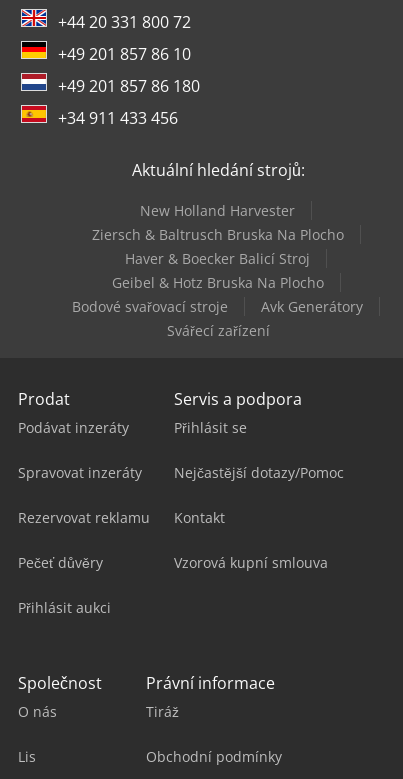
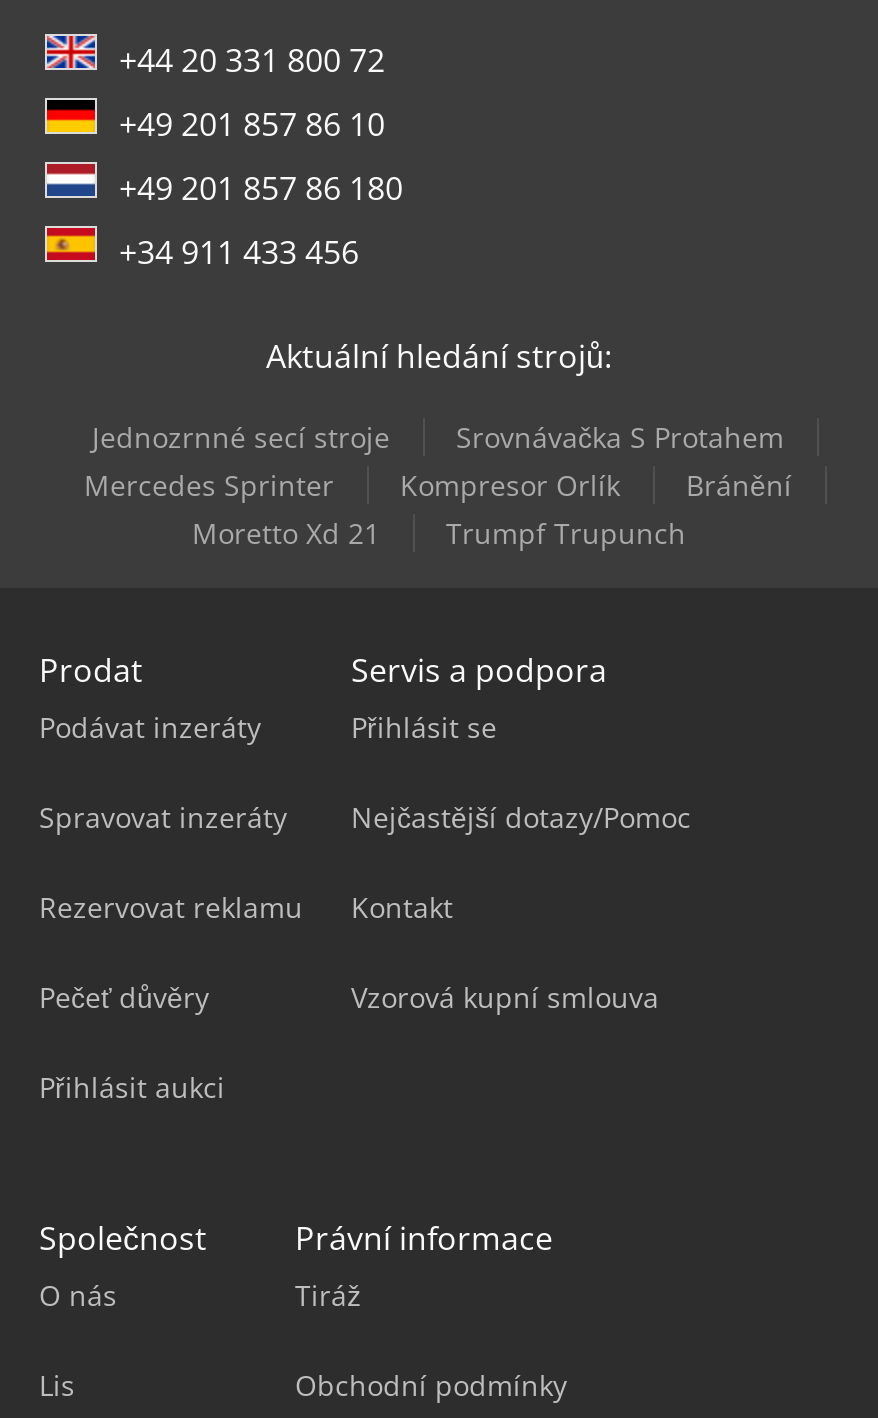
[72,201,363,340] New Holland Harvester | Ziersch & Baltrusch Bruska Na Plocho | Haver & Boecker Balicí Stroj | Geibel & Hotz Bruska Na Plocho | Bodové svařovací stroje | Avk Generátory | Svářecí zařízení -> [84,418,792,552] Jednozrnné secí stroje | Srovnávačka S Protahem | Mercedes Sprinter | Kompresor Orlík | Bránění | Moretto Xd 21 | Trumpf Trupunch

